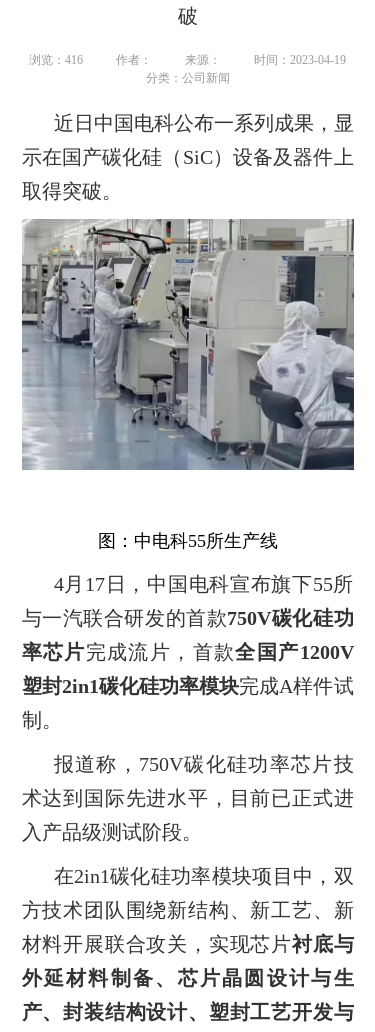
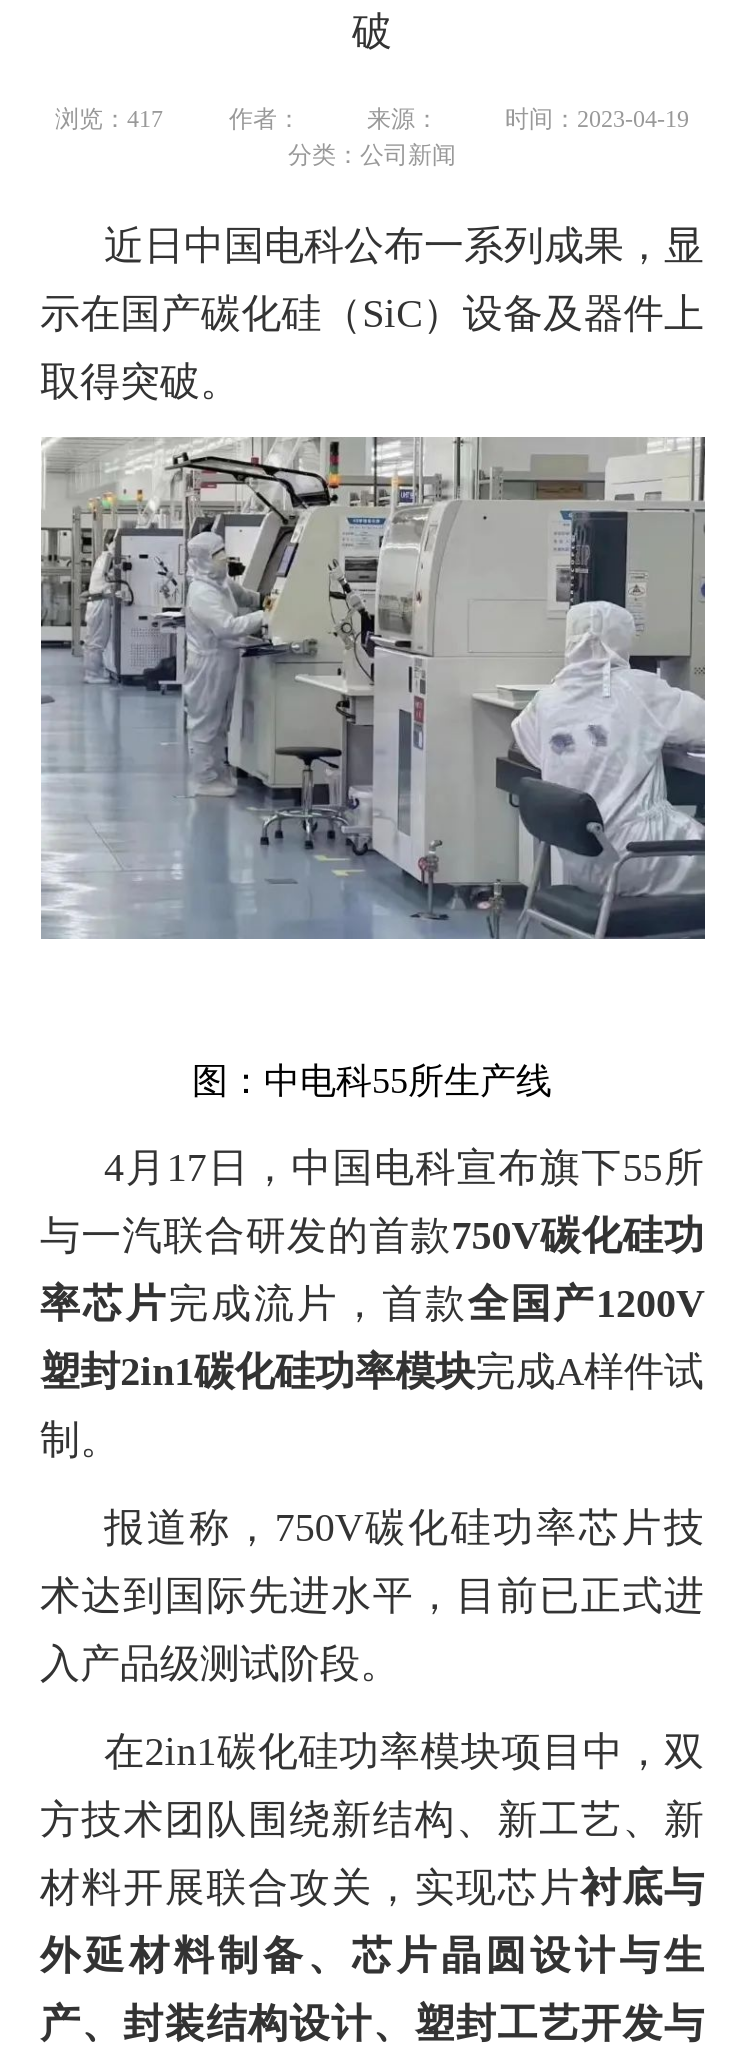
[29,53,83,67] 浏览：416 -> [55,105,163,133] 浏览：417

